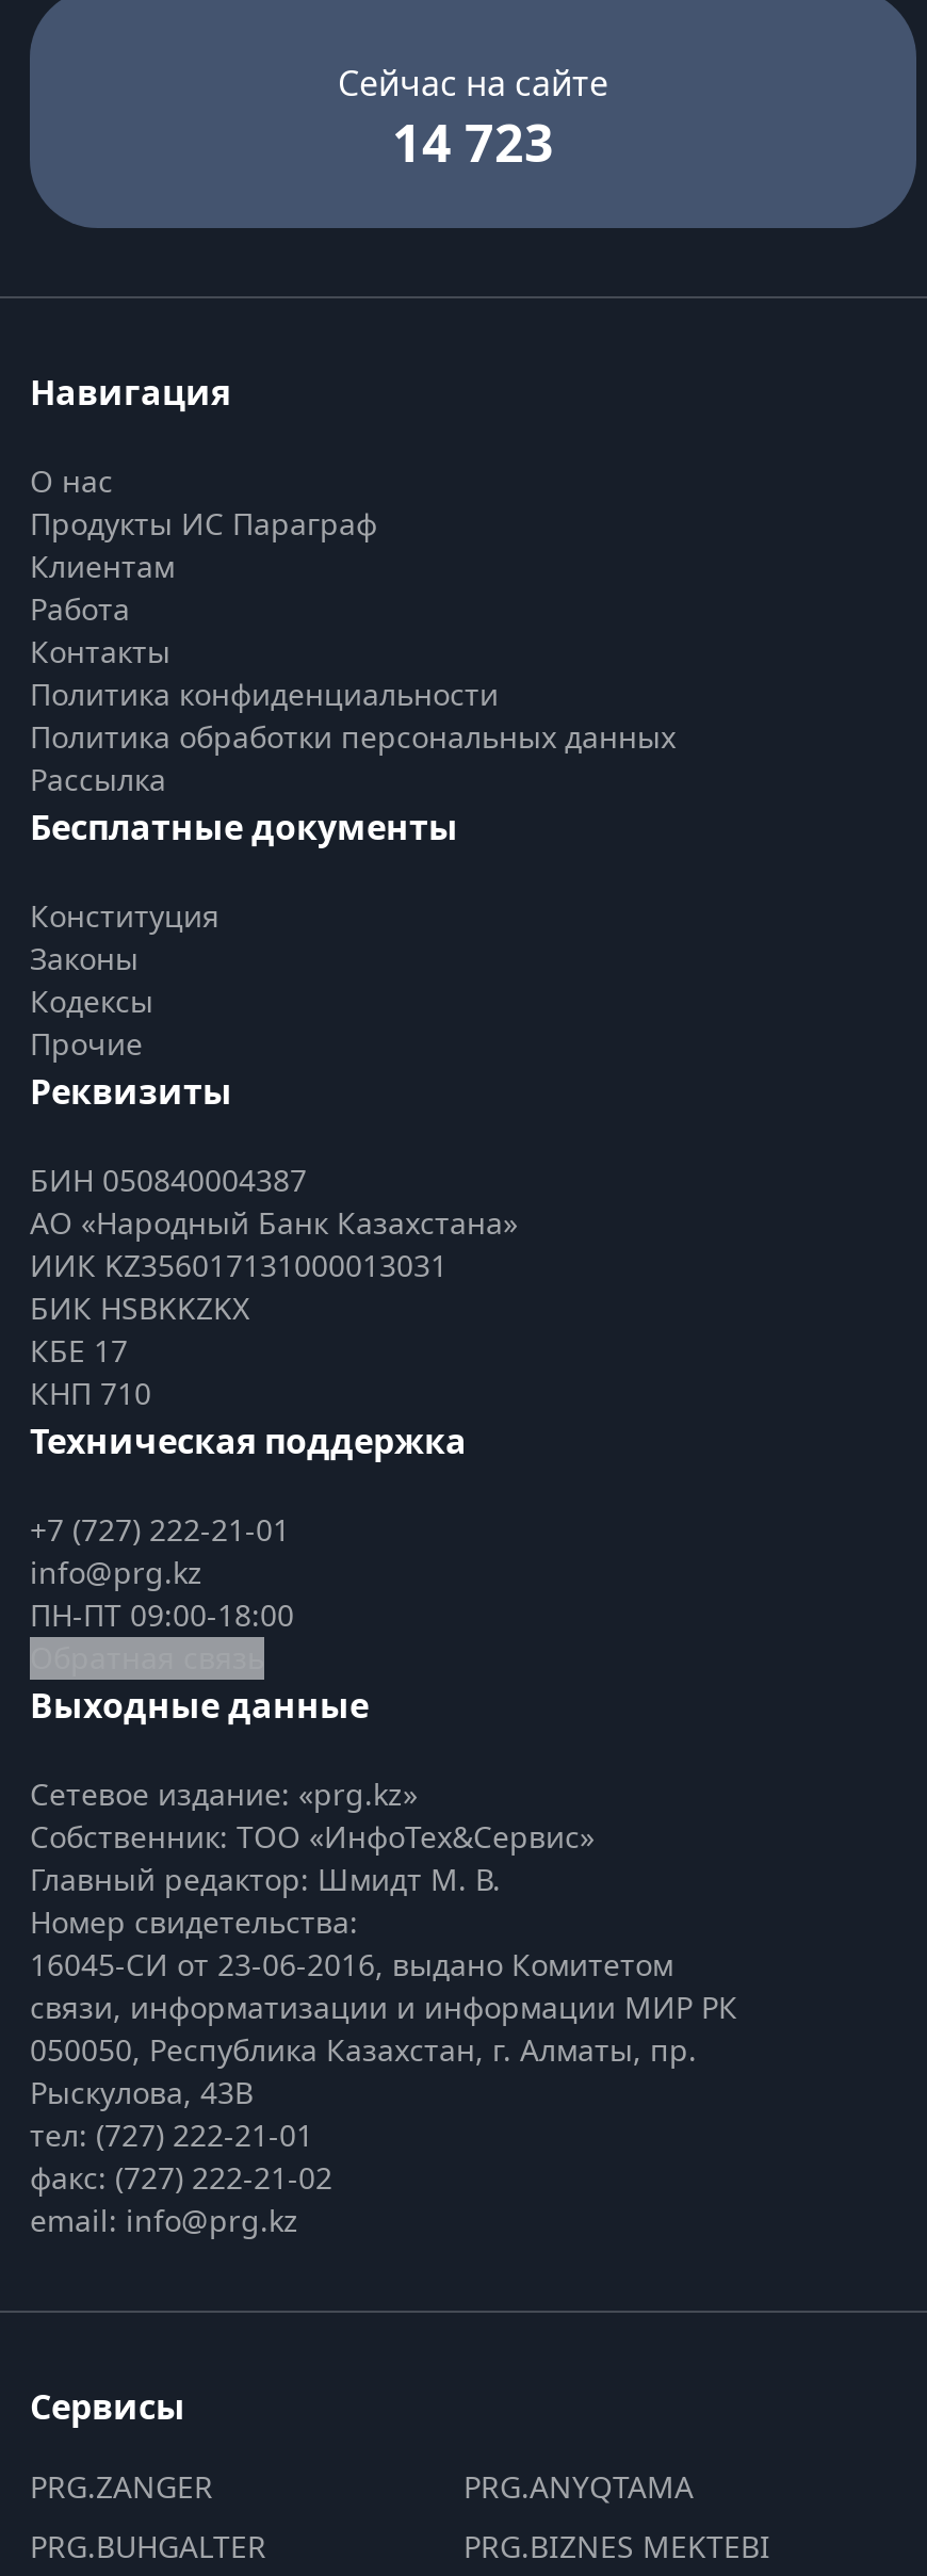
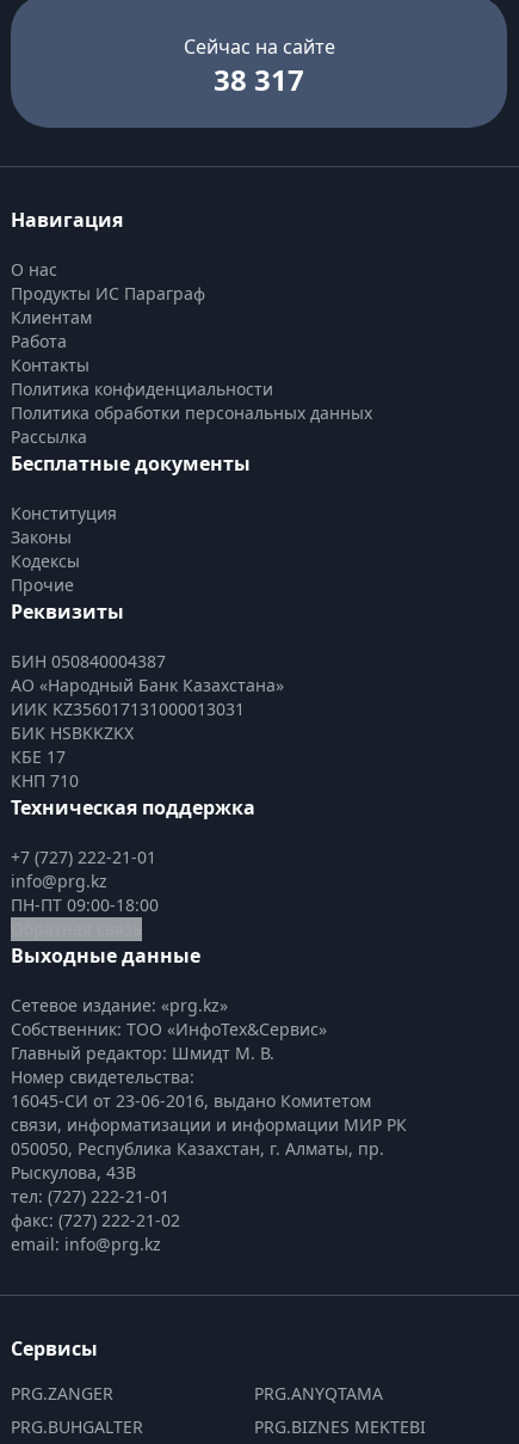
[392,107,554,177] 14 723 -> [214,60,304,99] 38 317

